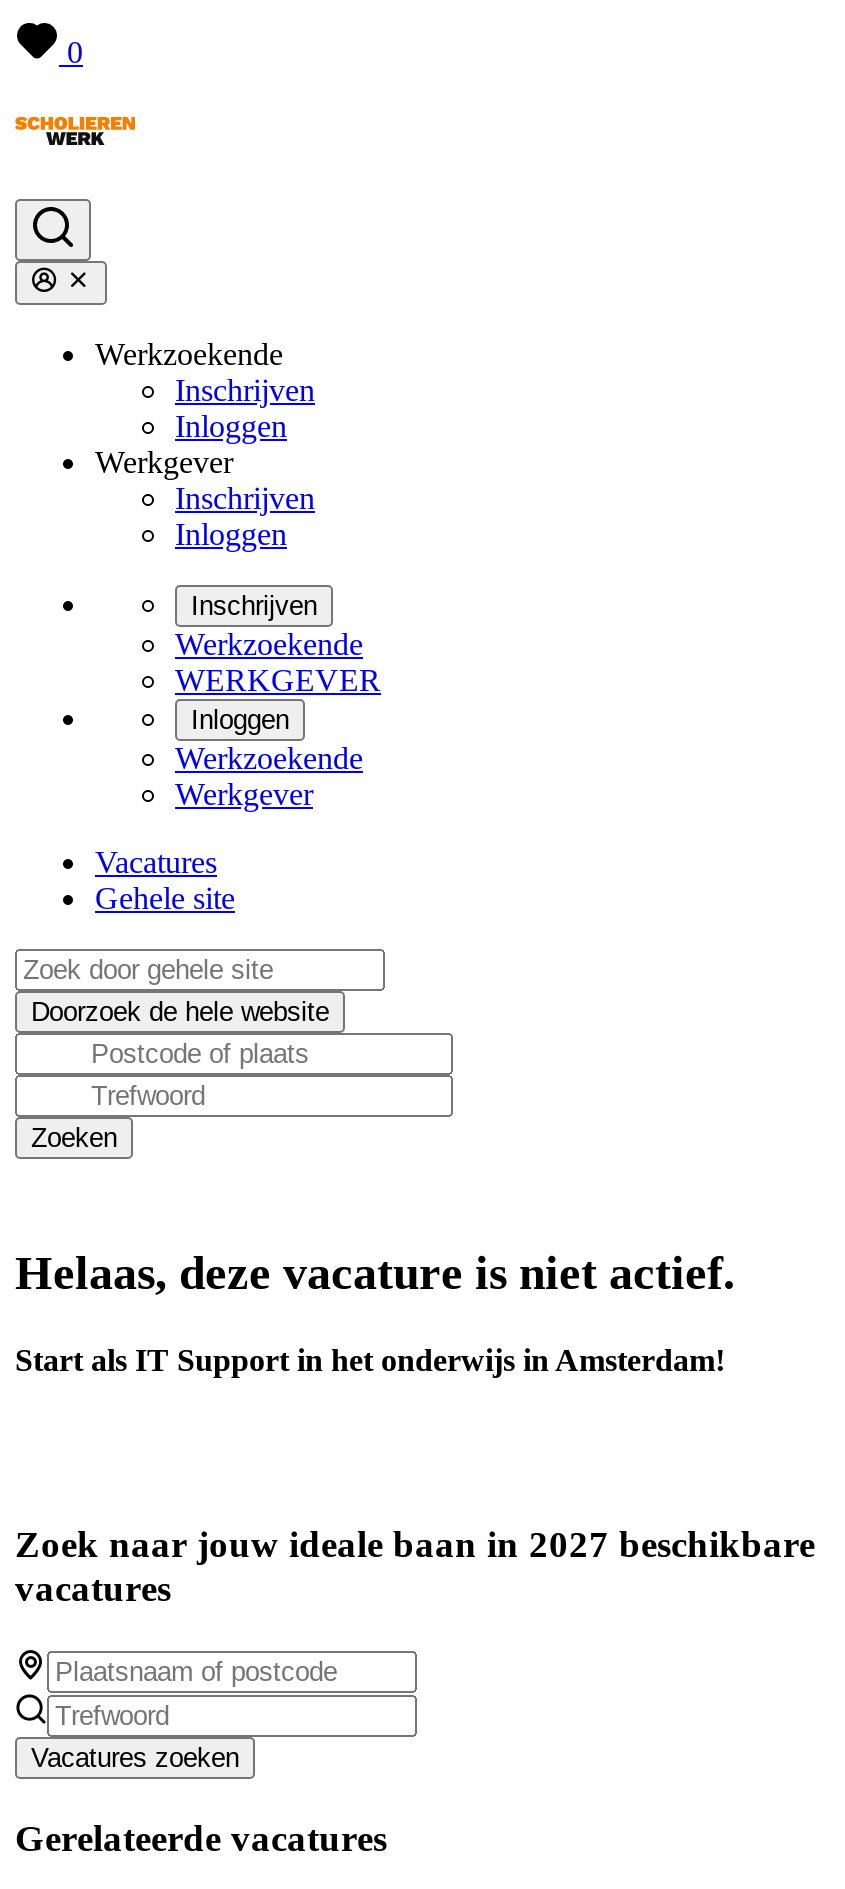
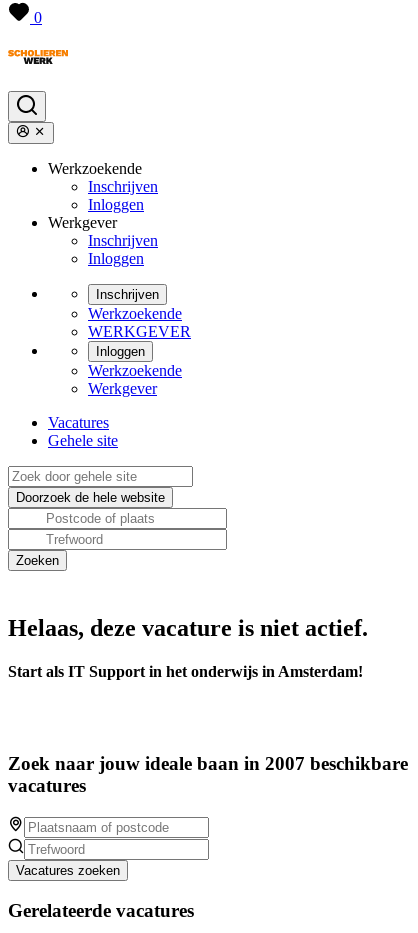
[15,1523,815,1565] Zoek naar jouw ideale baan in 2027 beschikbare -> [8,753,408,774] Zoek naar jouw ideale baan in 2007 beschikbare

